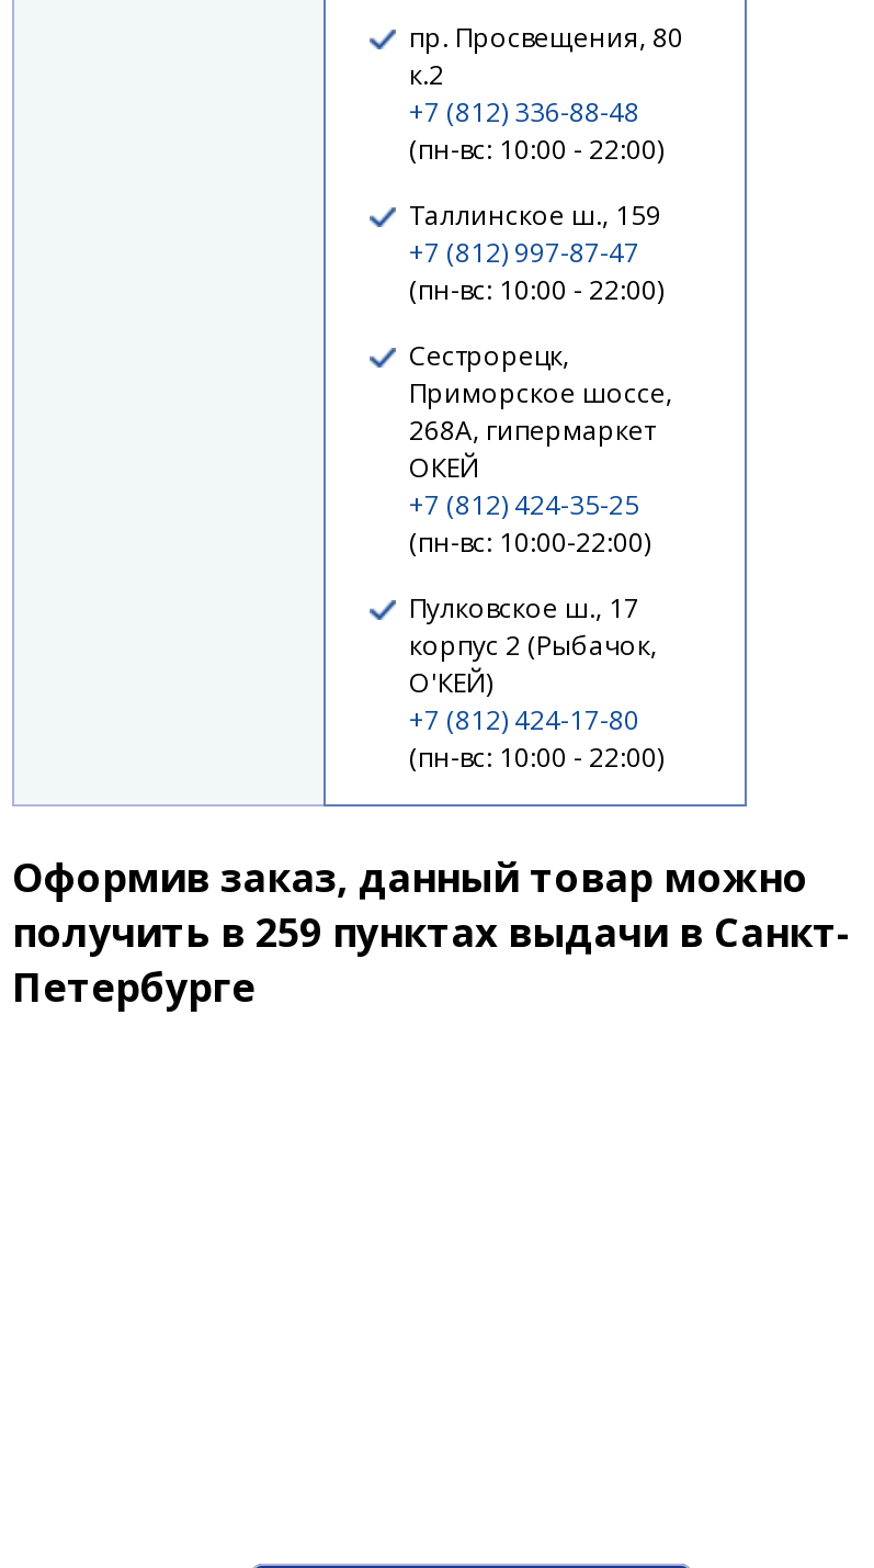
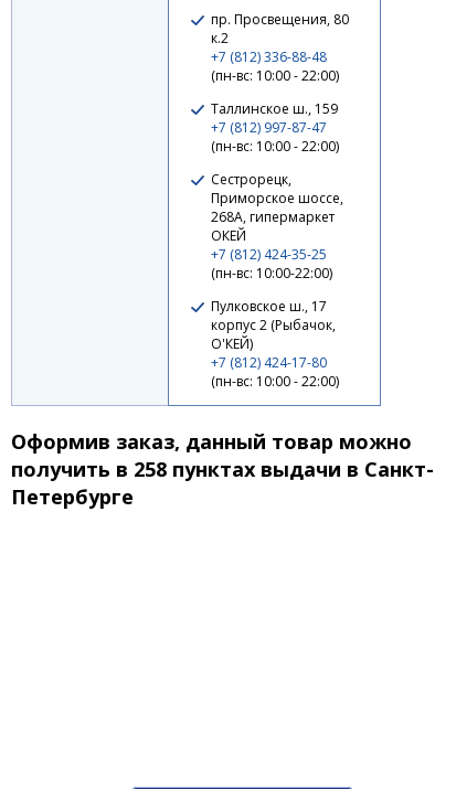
[12,905,852,958] получить в 259 пунктах выдачи в Санкт- -> [11,456,434,482] получить в 258 пунктах выдачи в Санкт-

